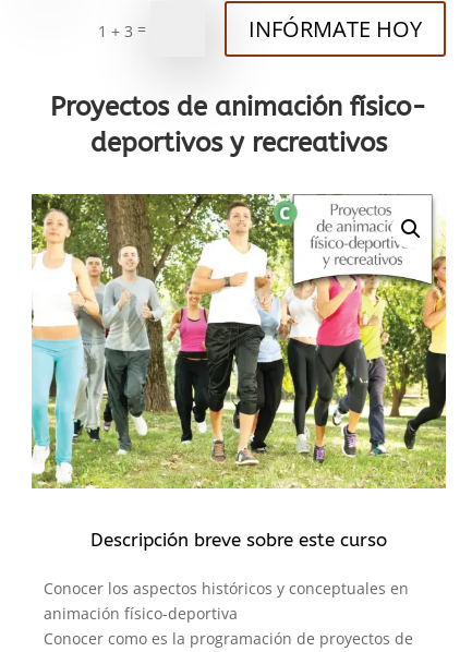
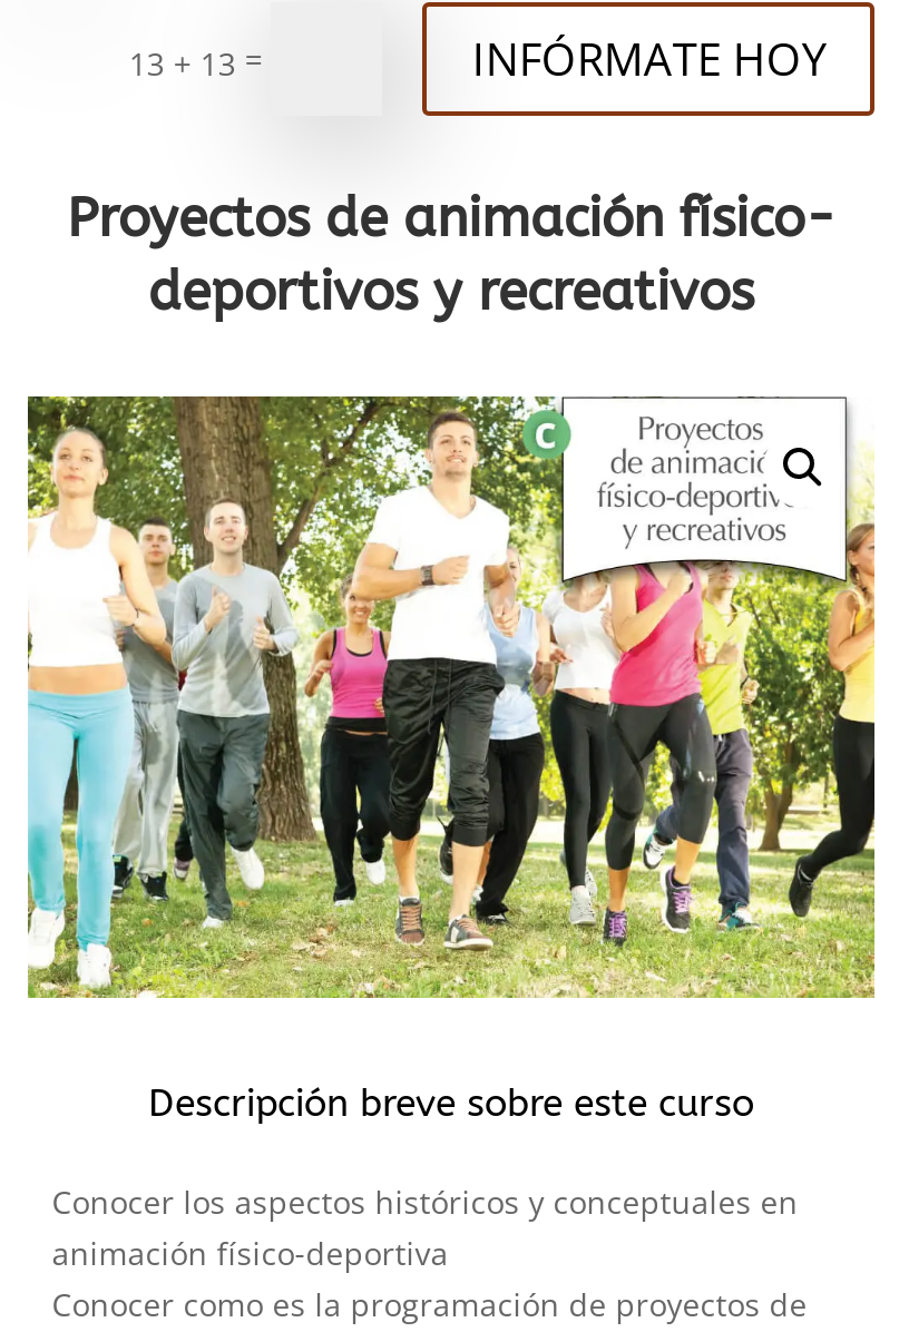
[99,19,151,42] 1 + 3 = -> [129,39,272,85] 13 + 13 =

